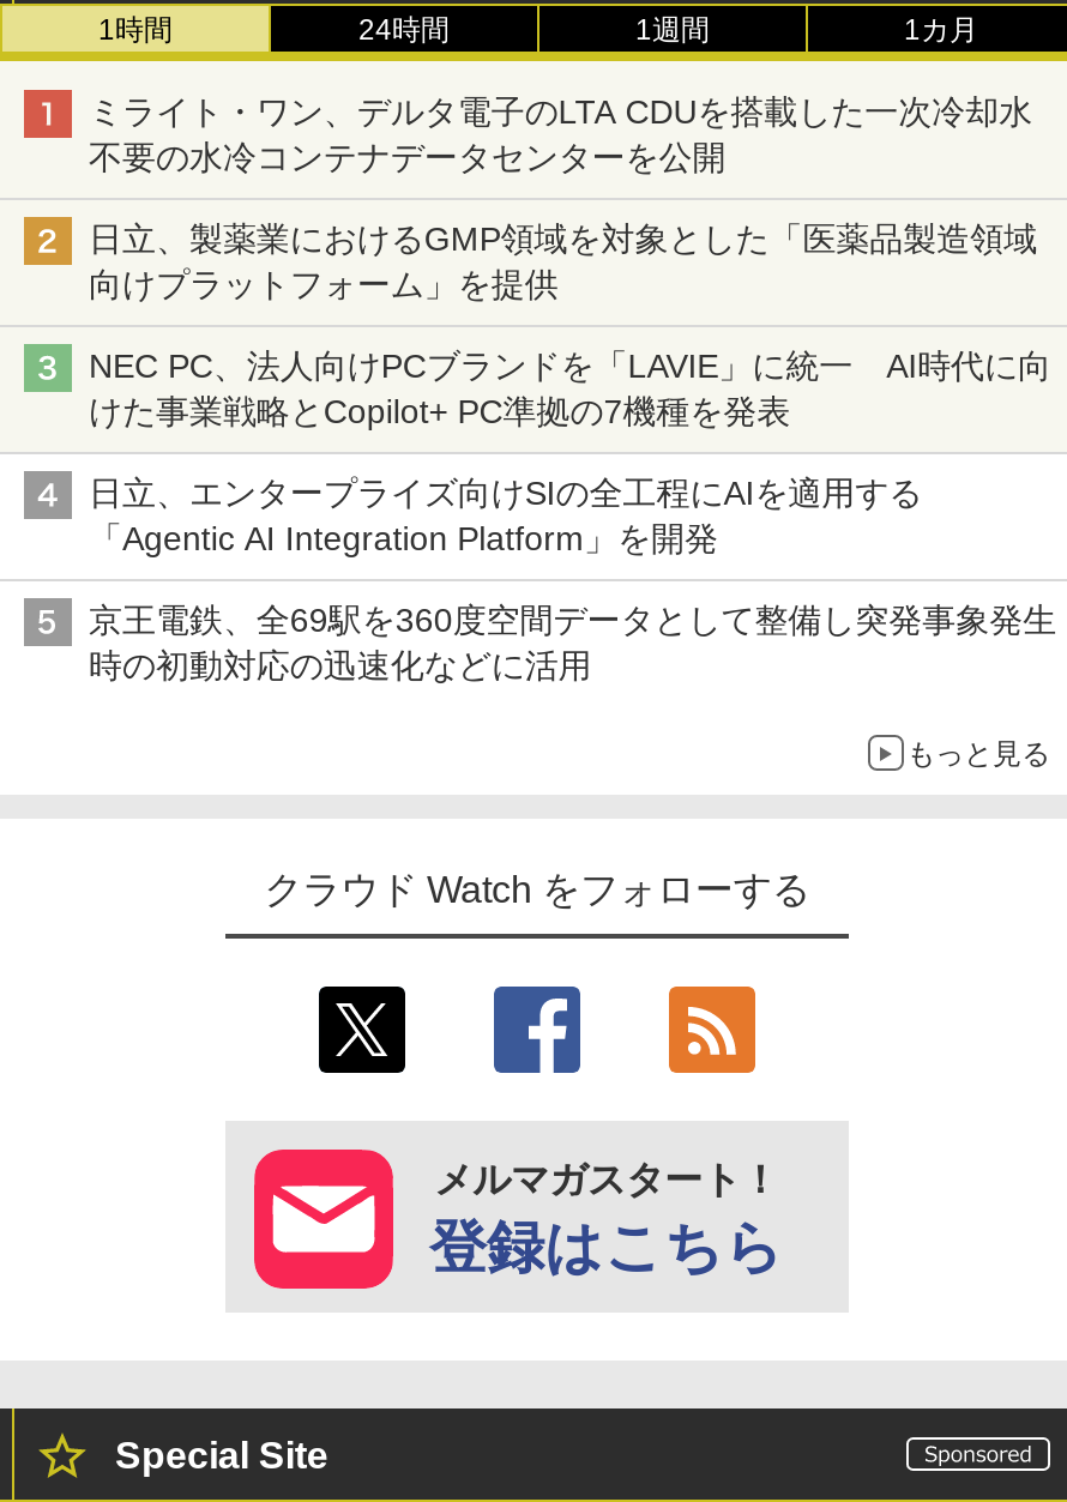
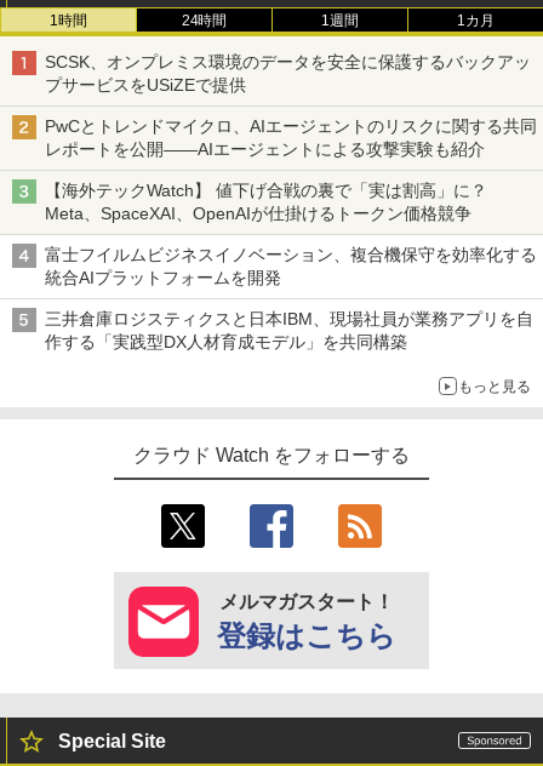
[89,94,1032,177] ミライト・ワン、デルタ電子のLTA CDUを搭載した一次冷却水 | 不要の水冷コンテナデータセンターを公開 -> [45,53,530,95] SCSK、オンプレミス環境のデータを安全に保護するバックアッ | プサービスをUSiZEで提供
[89,221,1037,304] 日立、製薬業におけるGMP領域を対象とした「医薬品製造領域 | 向けプラットフォーム」を提供 -> [45,117,536,159] PwCとトレンドマイクロ、AIエージェントのリスクに関する共同 | レポートを公開――AIエージェントによる攻撃実験も紹介
[89,348,1051,432] NEC PC、法人向けPCブランドを「LAVIE」に統一 AI時代に向 | けた事業戦略とCopilot+ PC準拠の7機種を発表 -> [45,181,504,224] 【海外テックWatch】 値下げ合戦の裏で「実は割高」に？ | Meta、SpaceXAI、OpenAIが仕掛けるトークン価格競争
[89,475,922,559] 日立、エンタープライズ向けSIの全工程にAIを適用する | 「Agentic AI Integration Platform」を開発 -> [45,245,536,288] 富士フイルムビジネスイノベーション、複合機保守を効率化する | 統合AIプラットフォームを開発
[89,602,1056,686] 京王電鉄、全69駅を360度空間データとして整備し突発事象発生 | 時の初動対応の迅速化などに活用 -> [45,310,533,352] 三井倉庫ロジスティクスと日本IBM、現場社員が業務アプリを自 | 作する「実践型DX人材育成モデル」を共同構築

